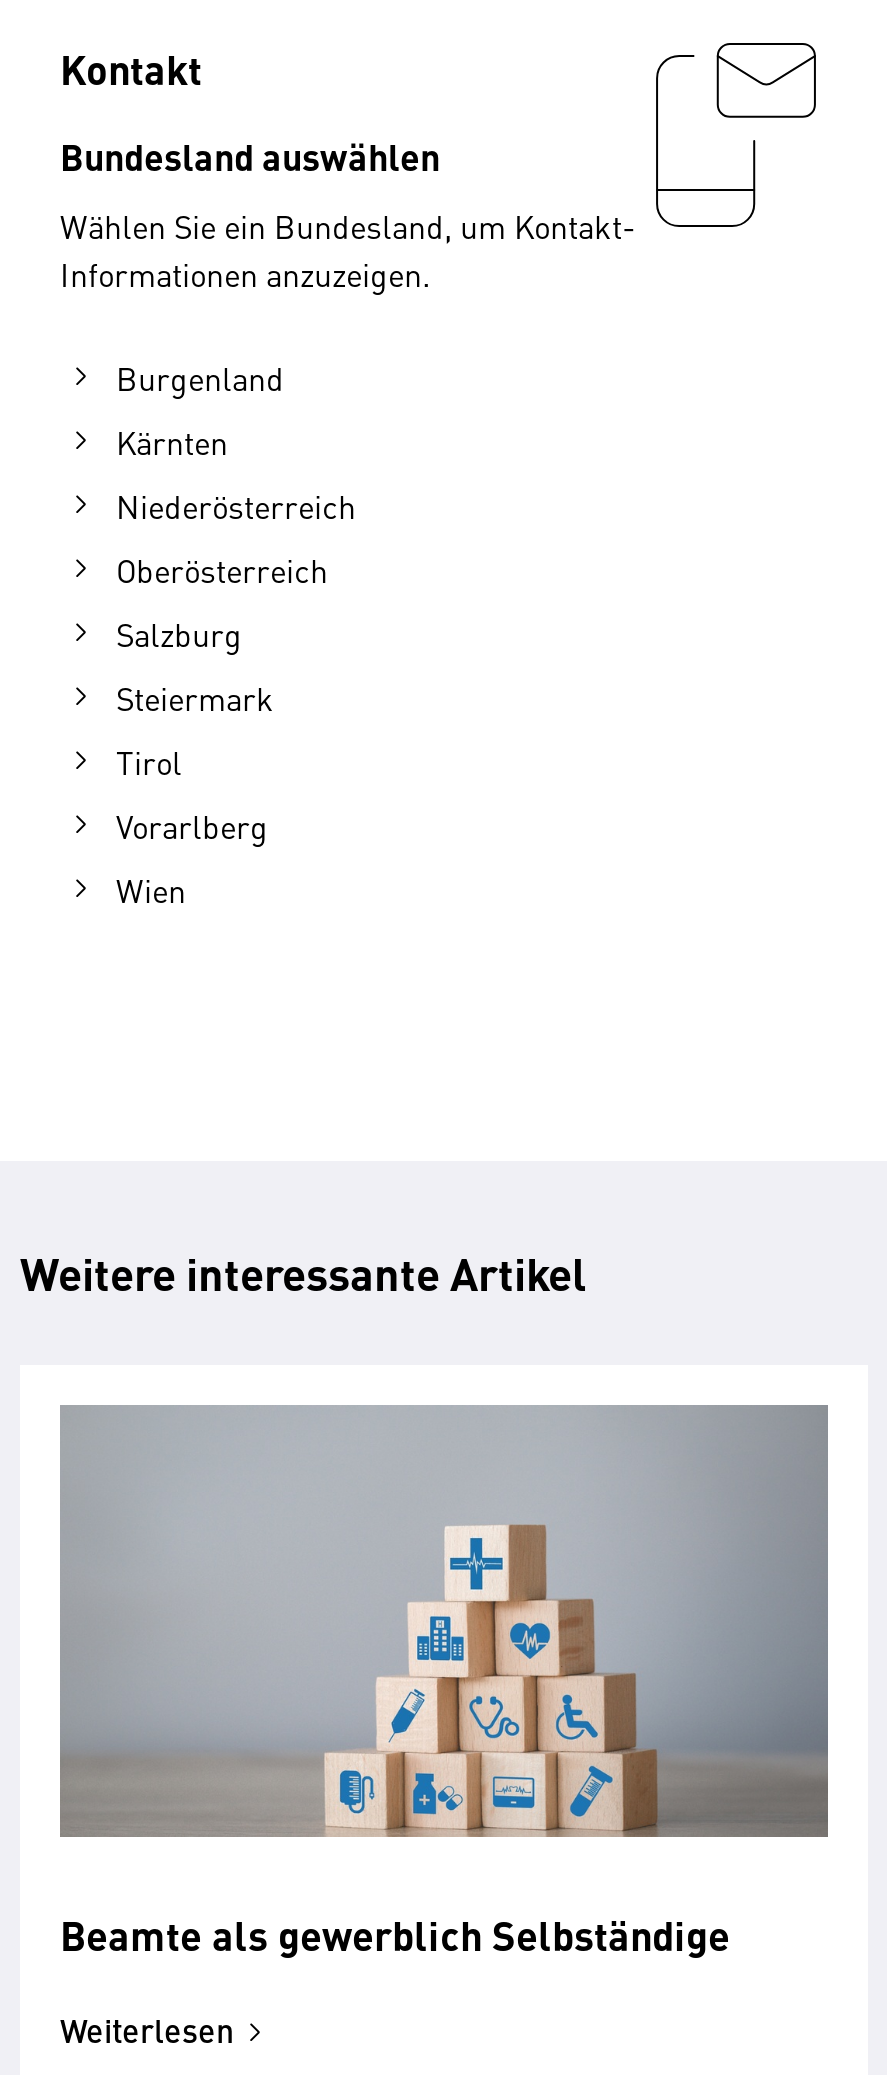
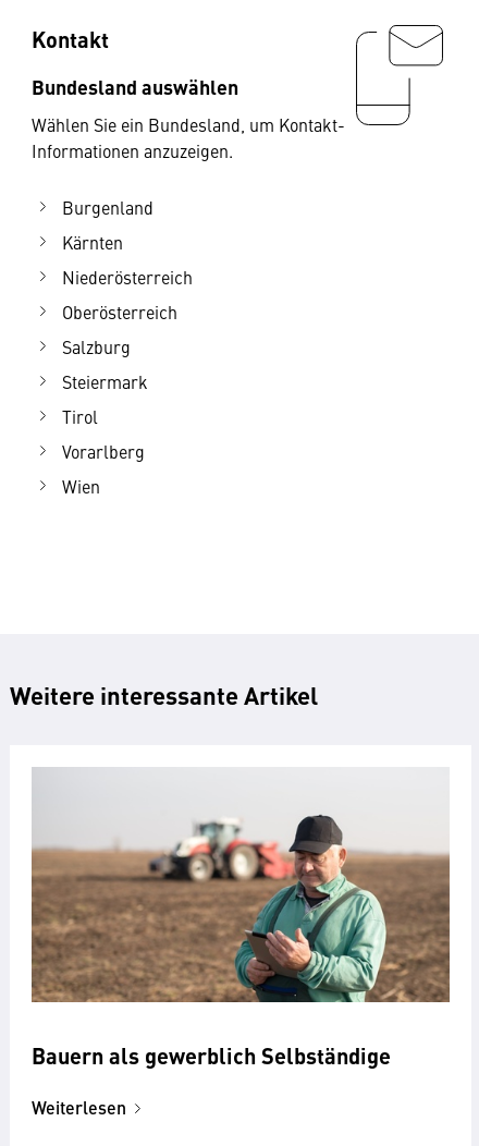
[58,1405,828,1962] [image] | Beamte als gewerblich Selbständige -> [30,768,450,1071] [image] | Bauern als gewerblich Selbständige

